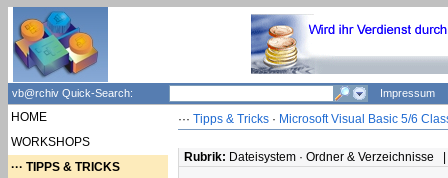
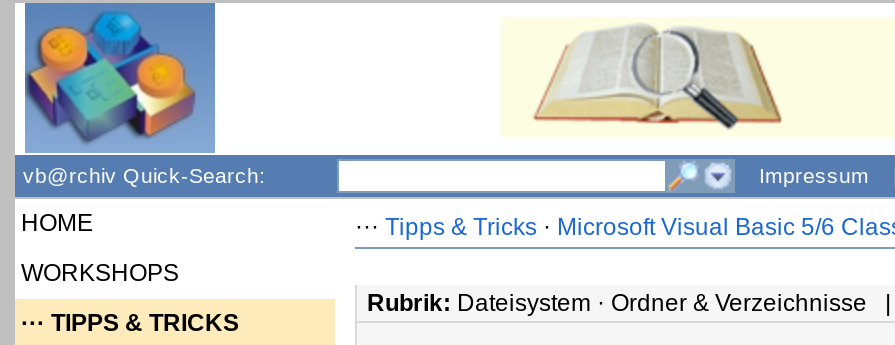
[250,13,445,75] [image] -> [501,17,889,137] [image]

